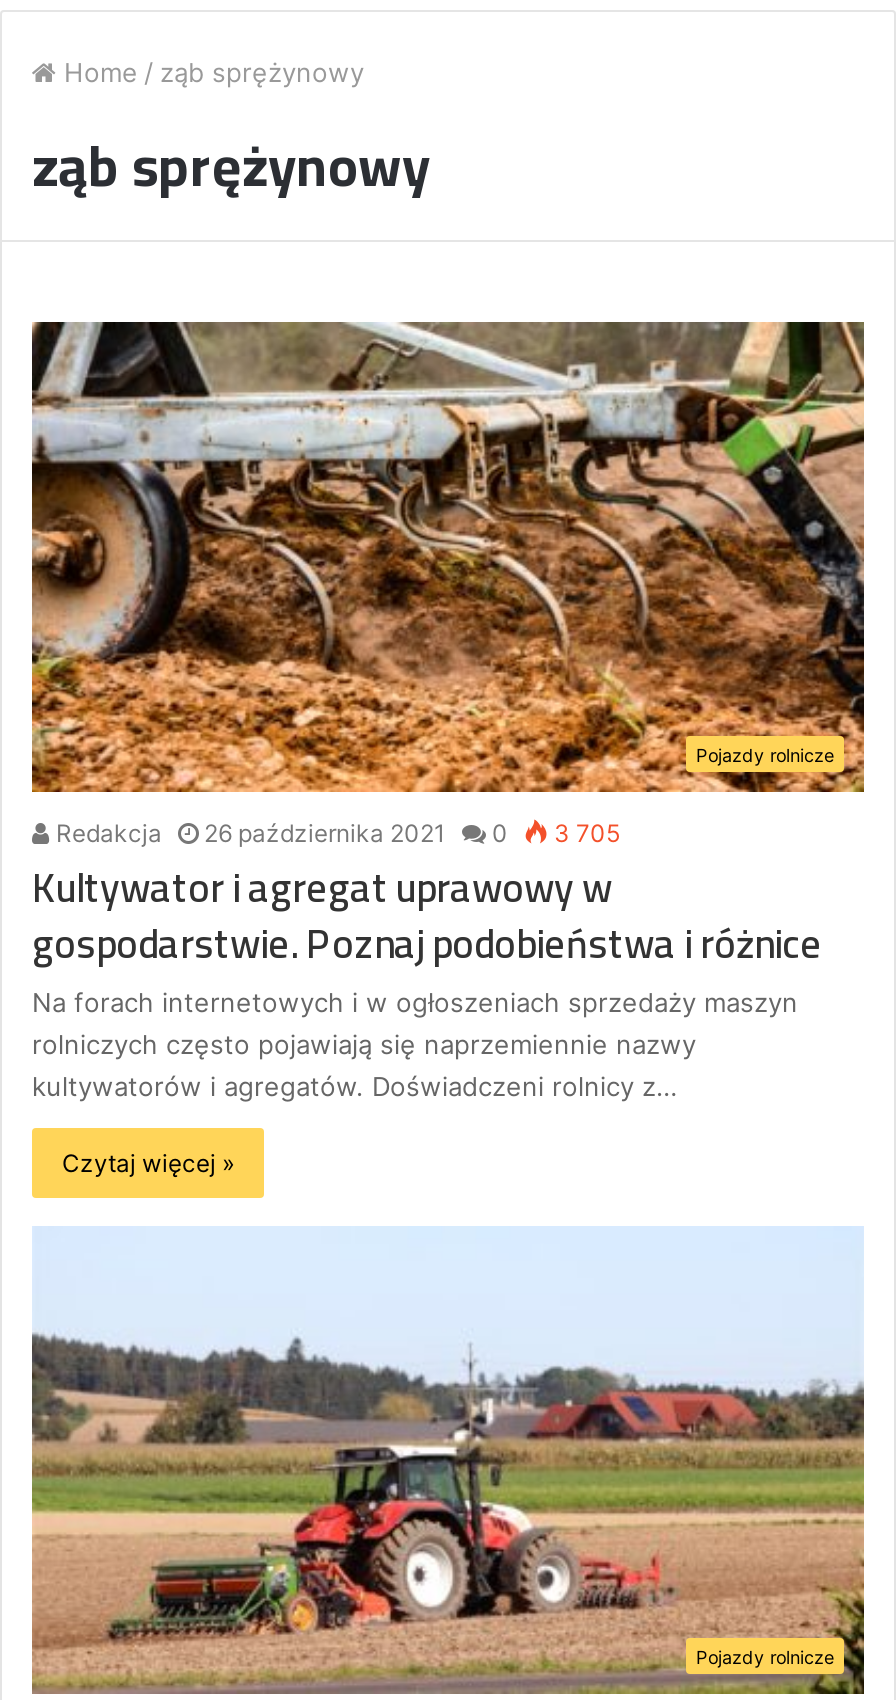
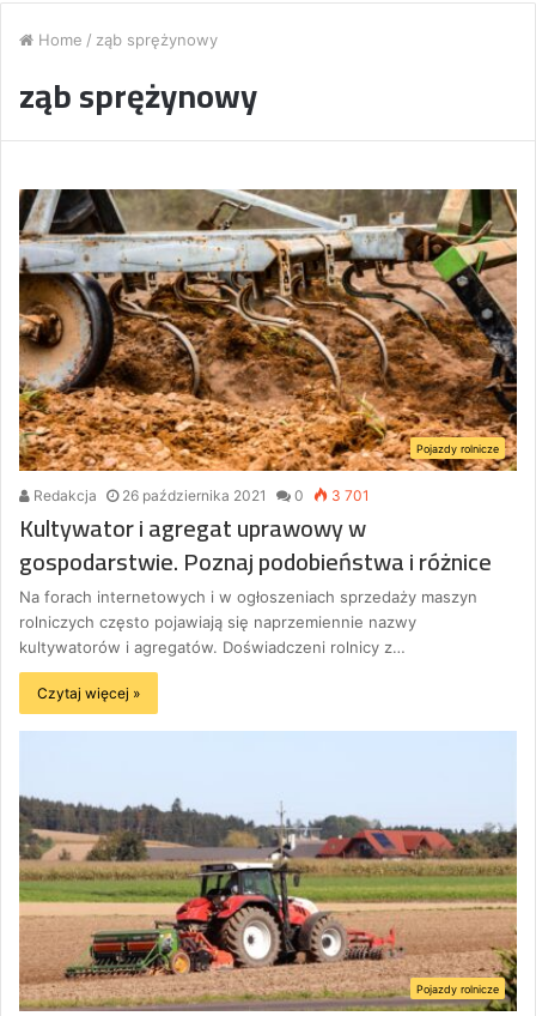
[50,817,620,847] Redakcja 26 października 2021 0 3 705 -> [30,486,370,504] Redakcja 26 października 2021 0 3 701

